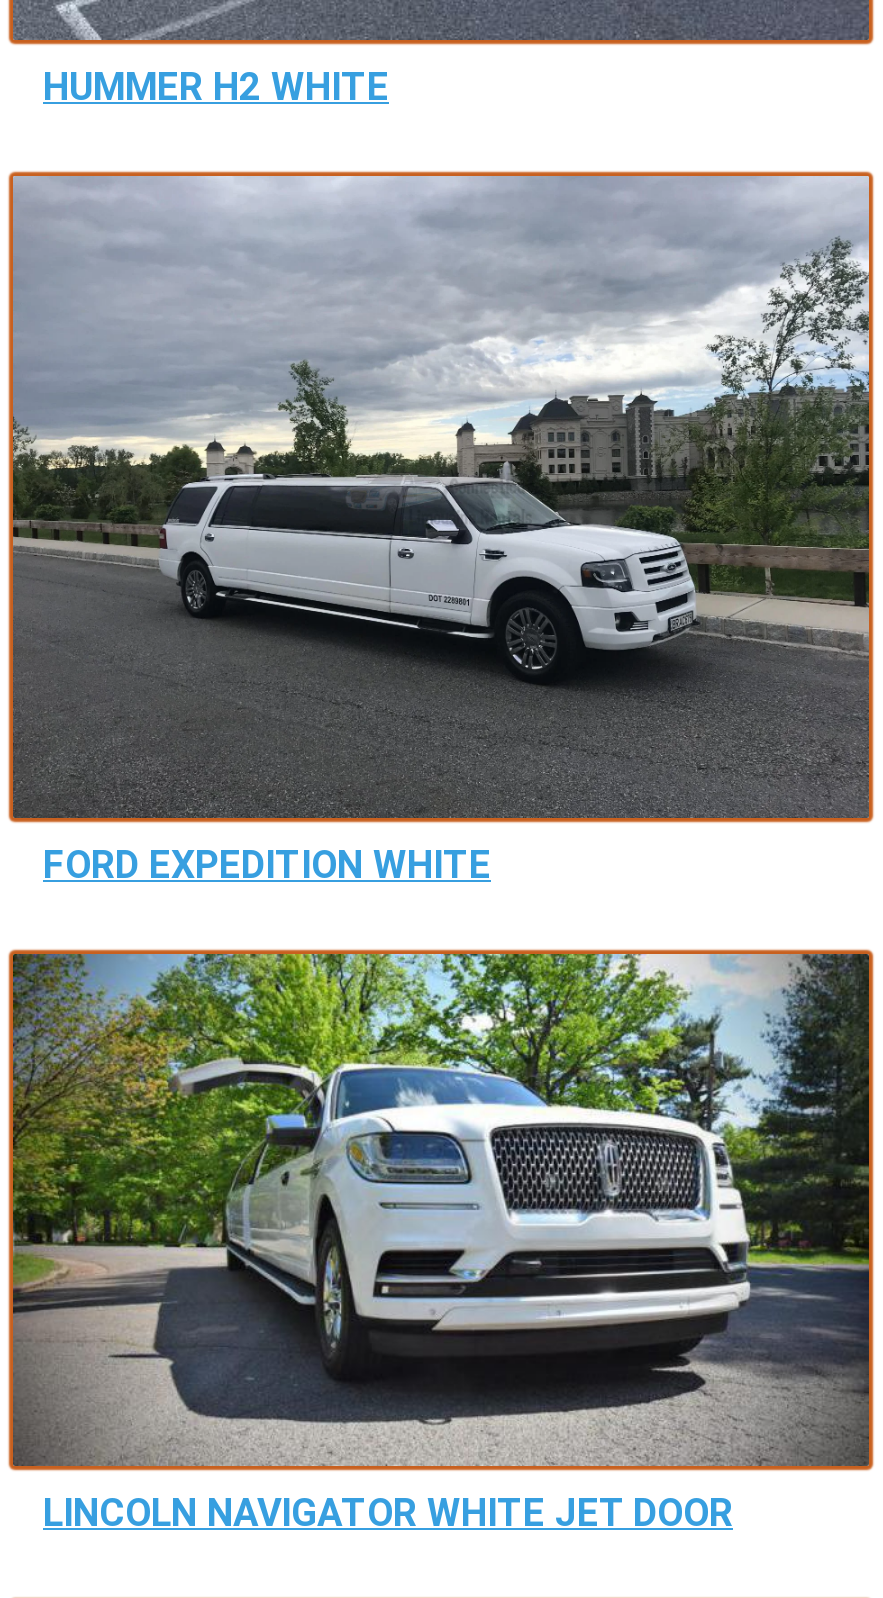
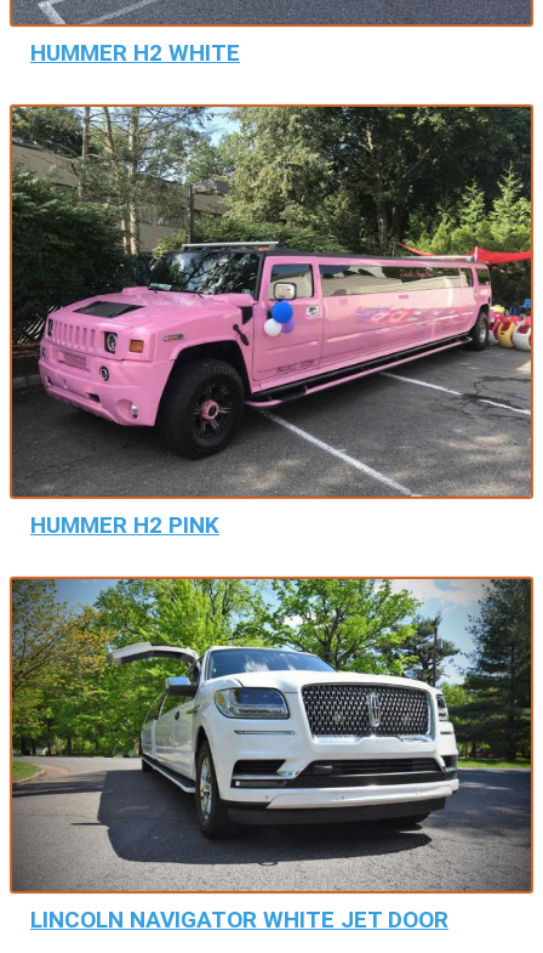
[11,176,871,888] [image] | FORD EXPEDITION WHITE -> [11,106,532,540] [image] | HUMMER H2 PINK

